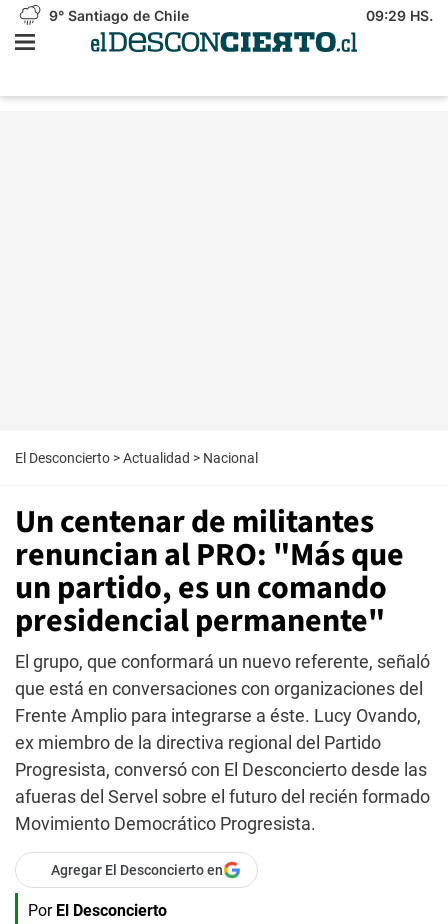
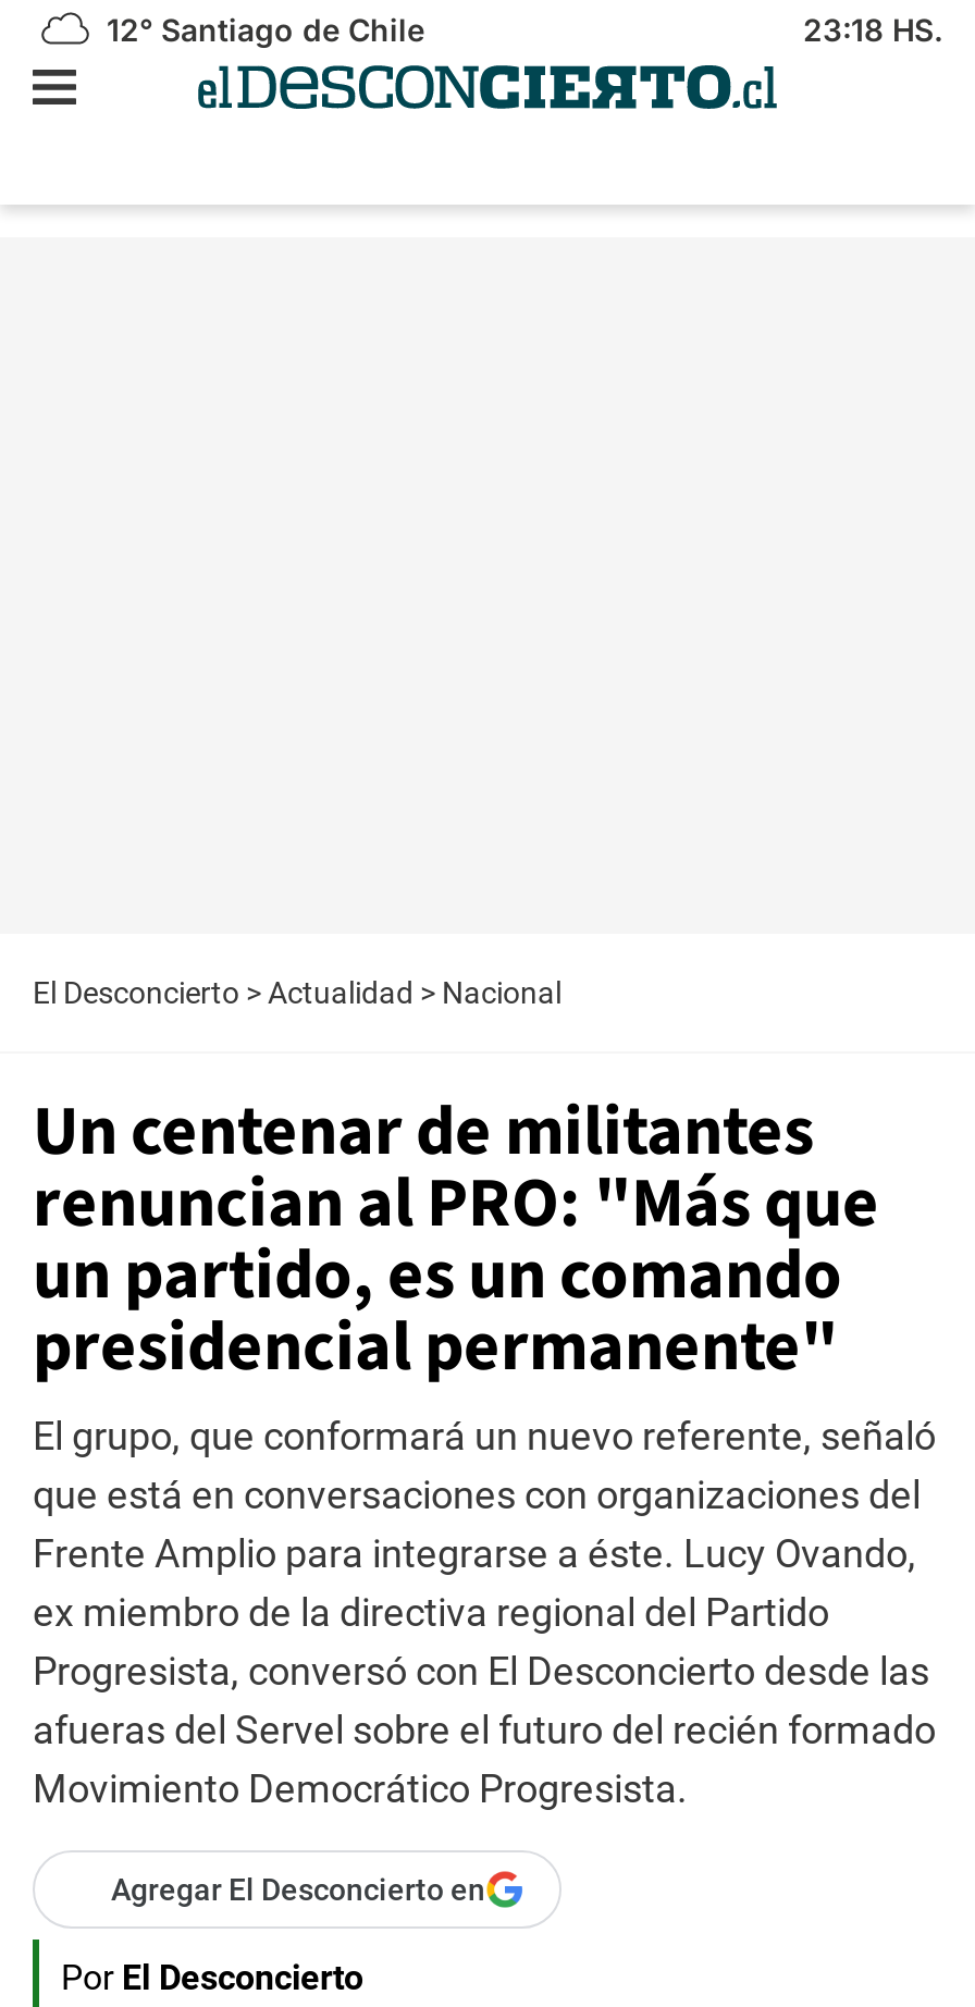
[45,7,189,24] 9° Santiago de Chile -> [98,11,424,48] 12° Santiago de Chile
[366,7,433,24] 09:29 HS. -> [803,11,942,48] 23:18 HS.

